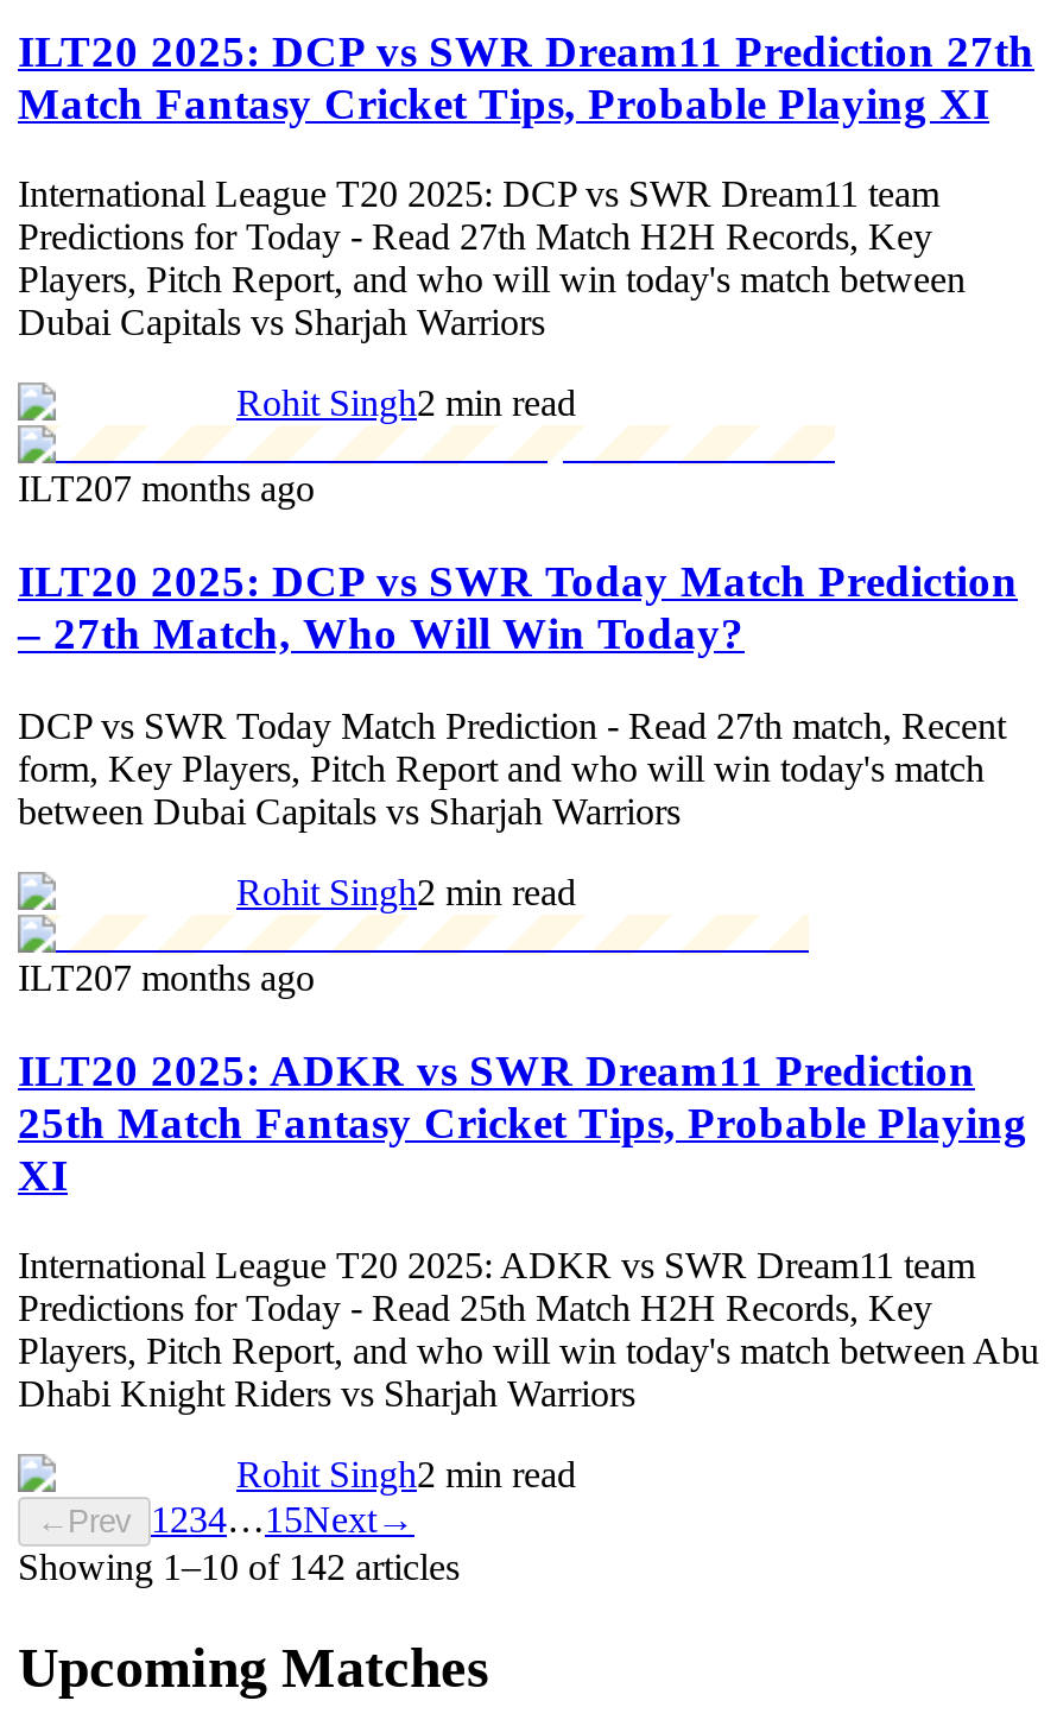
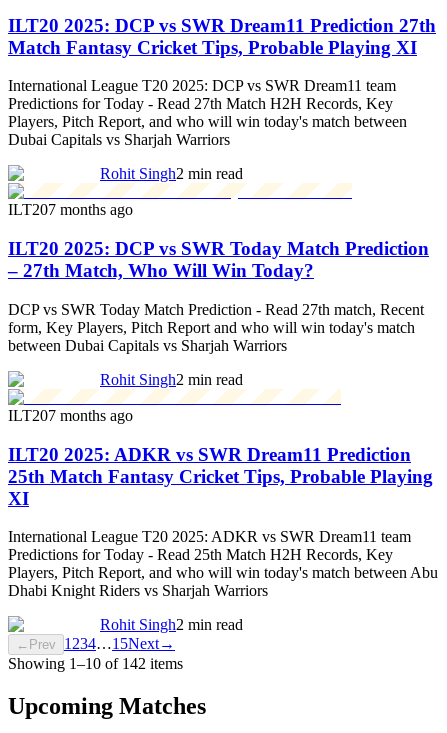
[18,1547,460,1588] Showing 1 –10 of 142 articles -> [8,655,183,672] Showing 1–10 of 142 items

